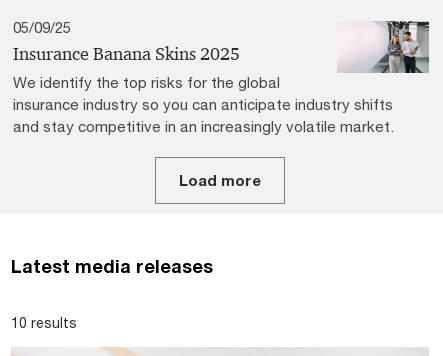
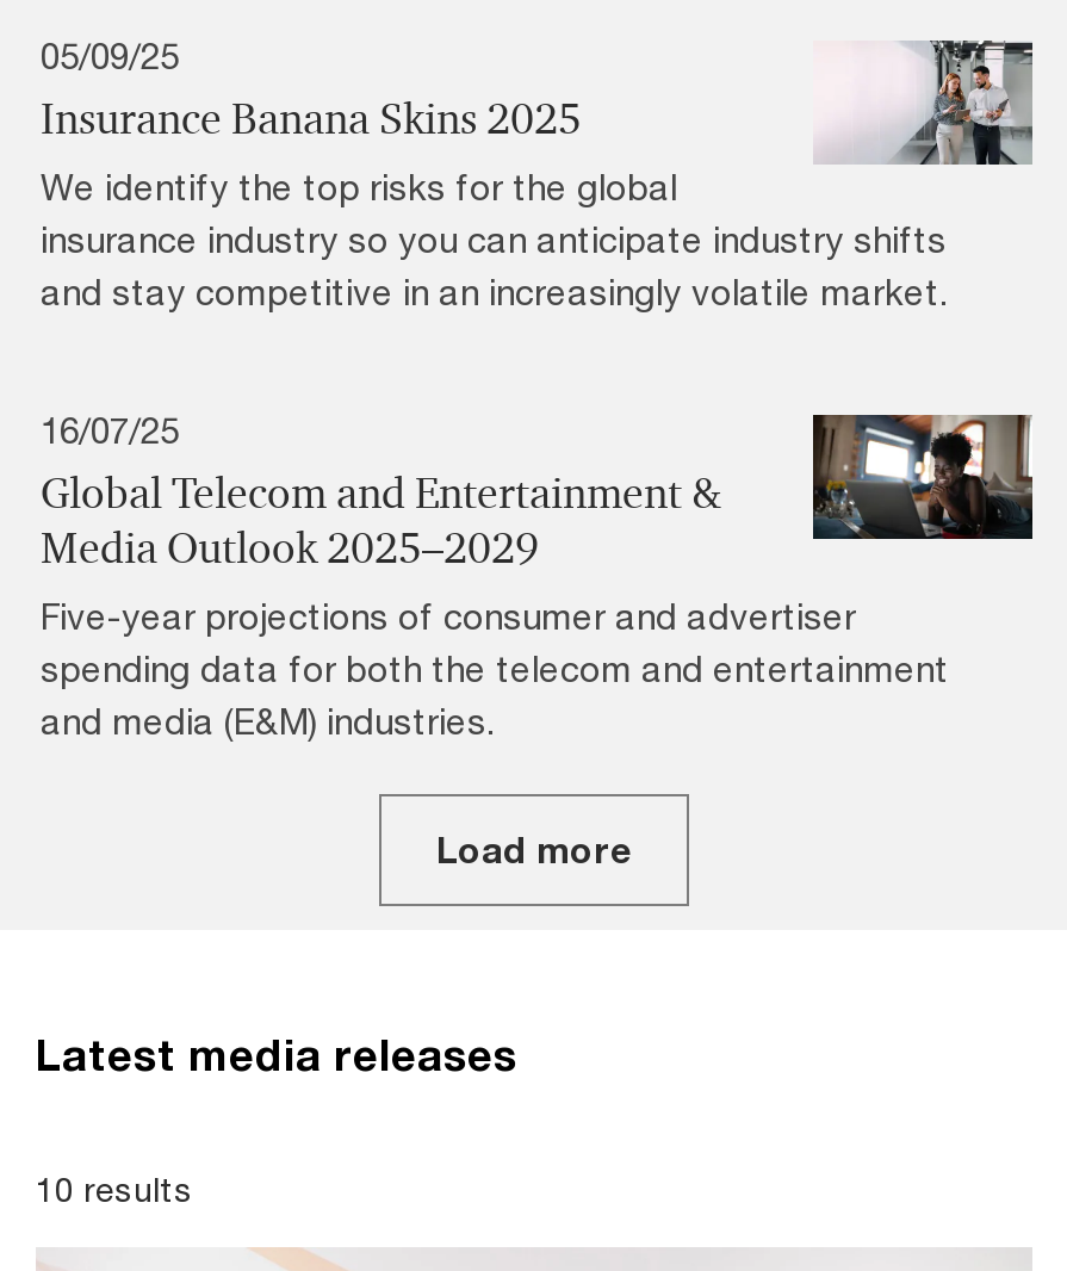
none -> [41,409,1032,743] [image] | 16/07/25 | Global Telecom and Entertainment & | Media Outlook 2025–2029 | Five-year projections of consumer and advertiser | spending data for both the telecom and entertainment | and media (E&M) industries.

